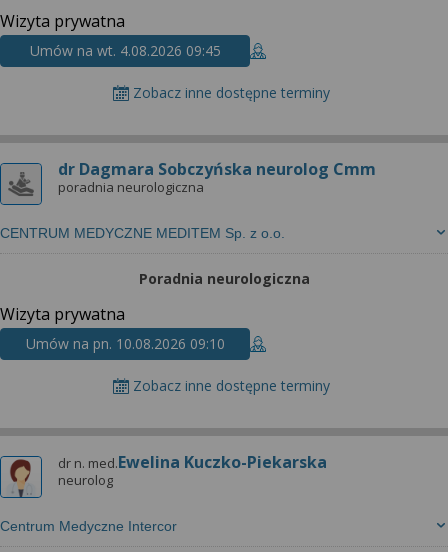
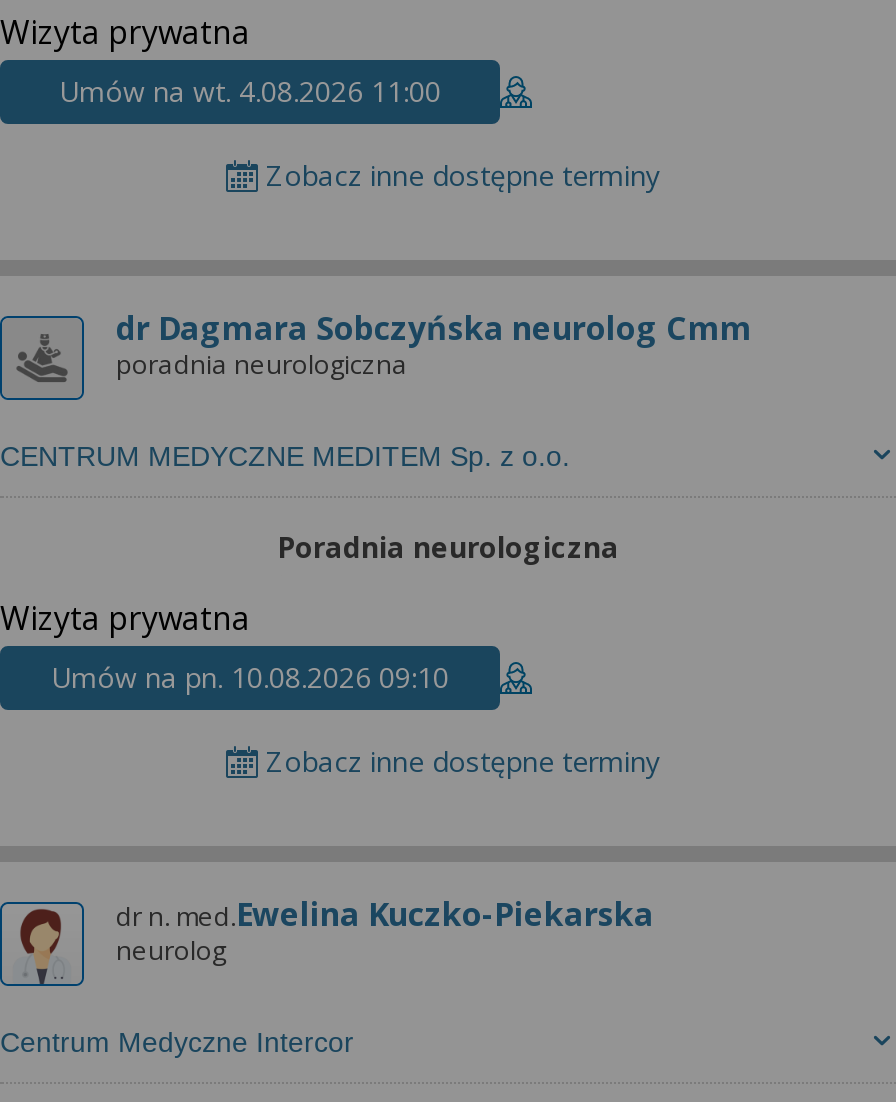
[29,41,220,60] Umów na wt. 4.08.2026 09:45 -> [59,72,441,110] Umów na wt. 4.08.2026 11:00

